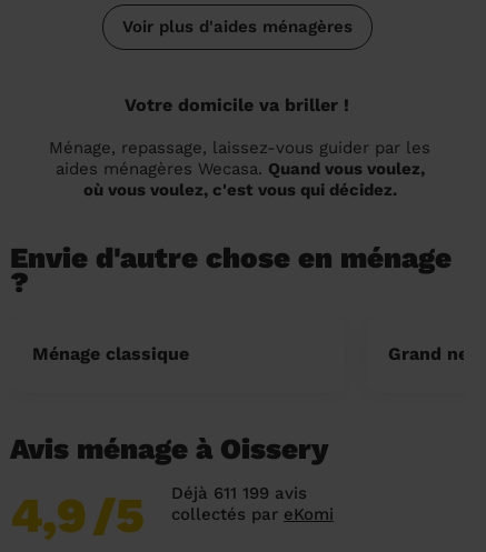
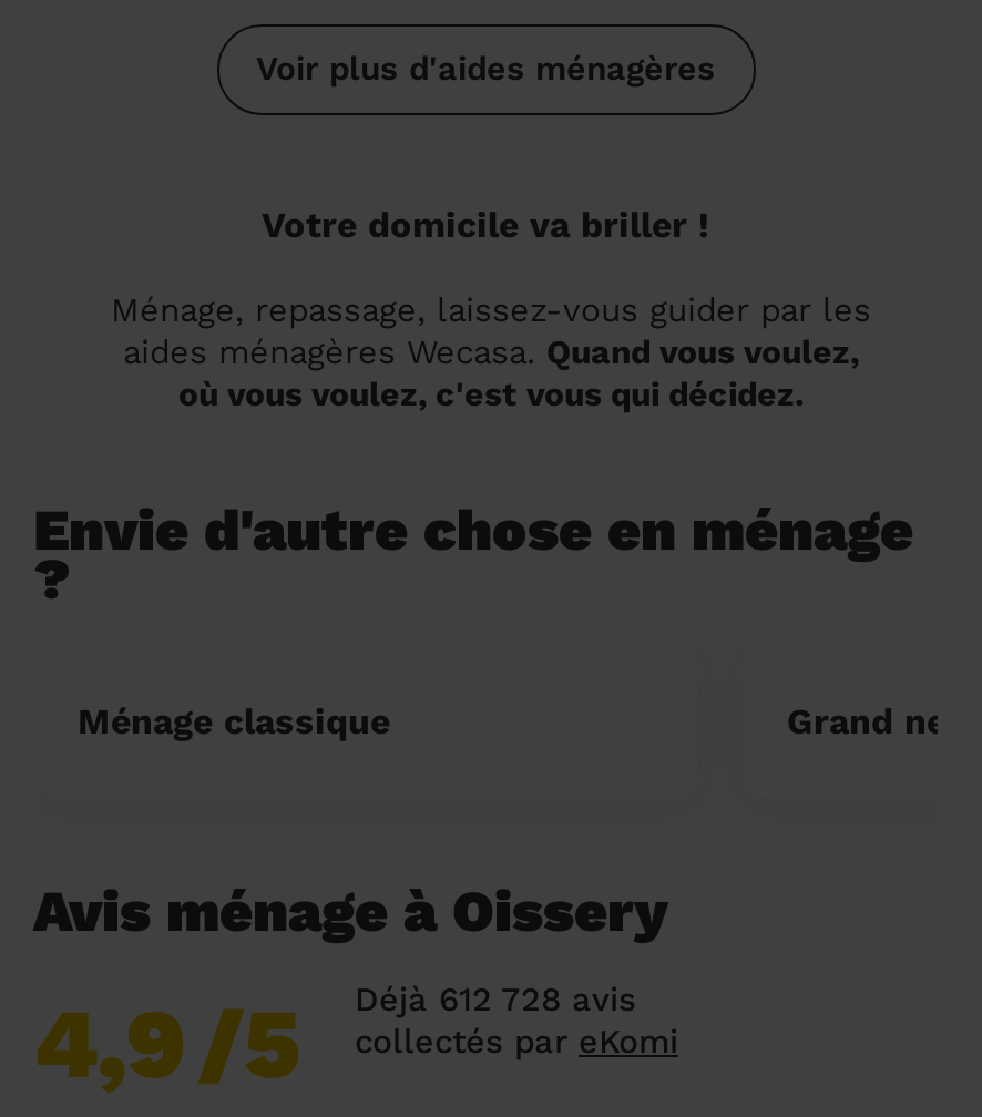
[171,483,307,503] Déjà 611 199 avis -> [355,979,636,1019] Déjà 612 728 avis

